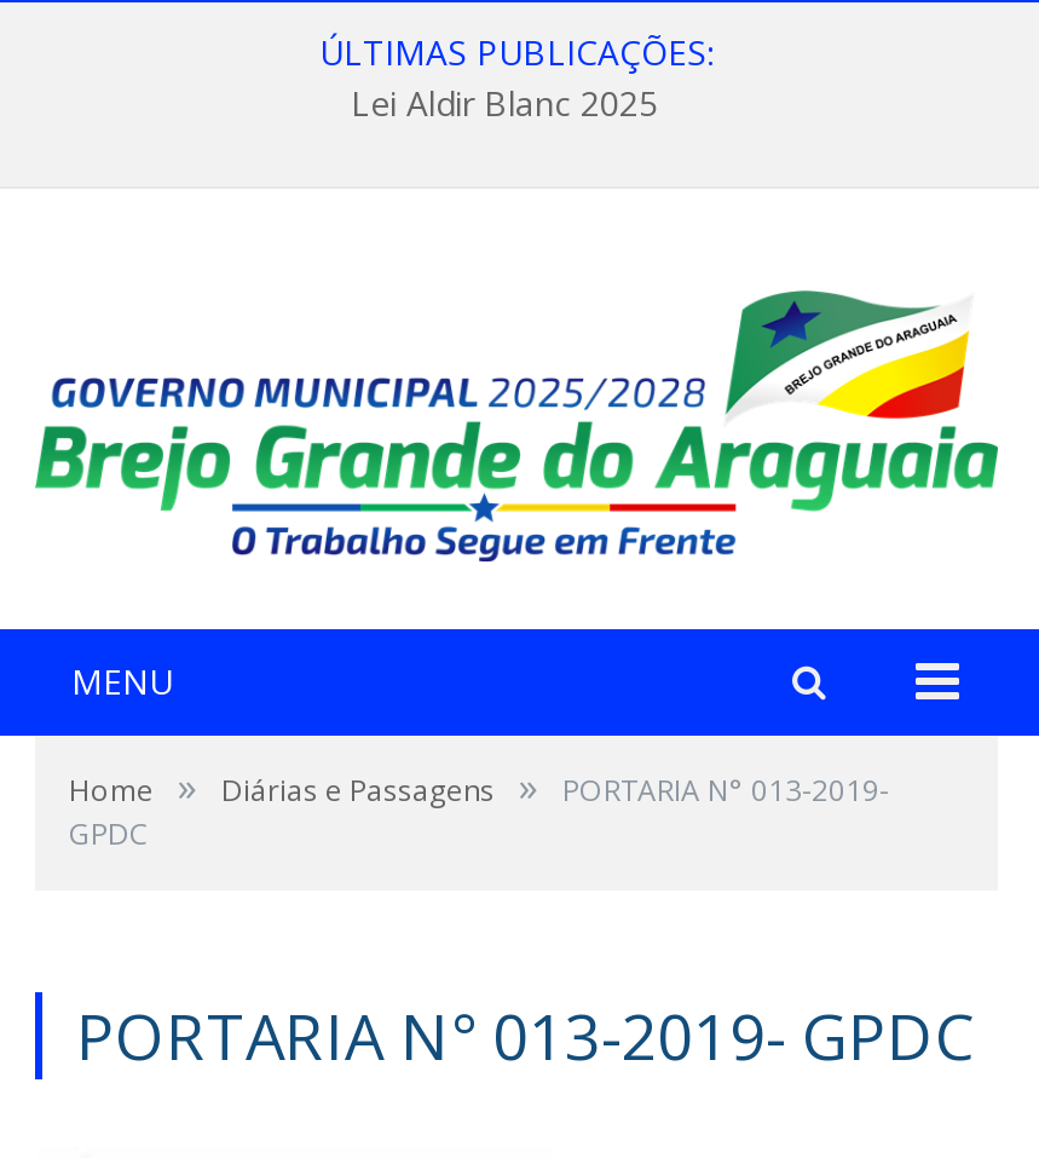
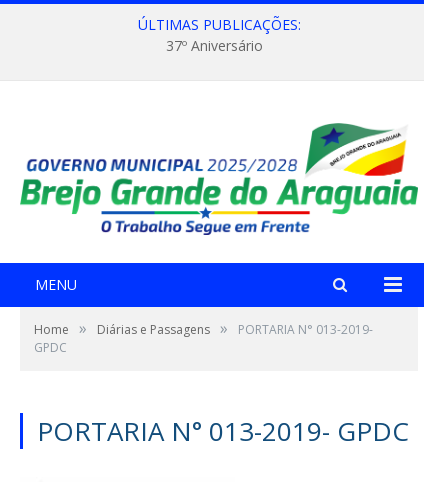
[351,80,658,126] Lei Aldir Blanc 2025 -> [165,36,262,55] 37º Aniversário

